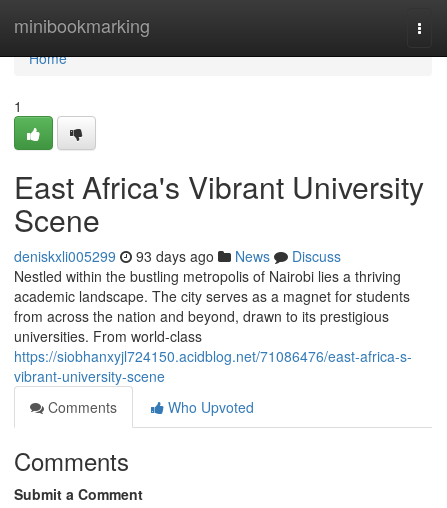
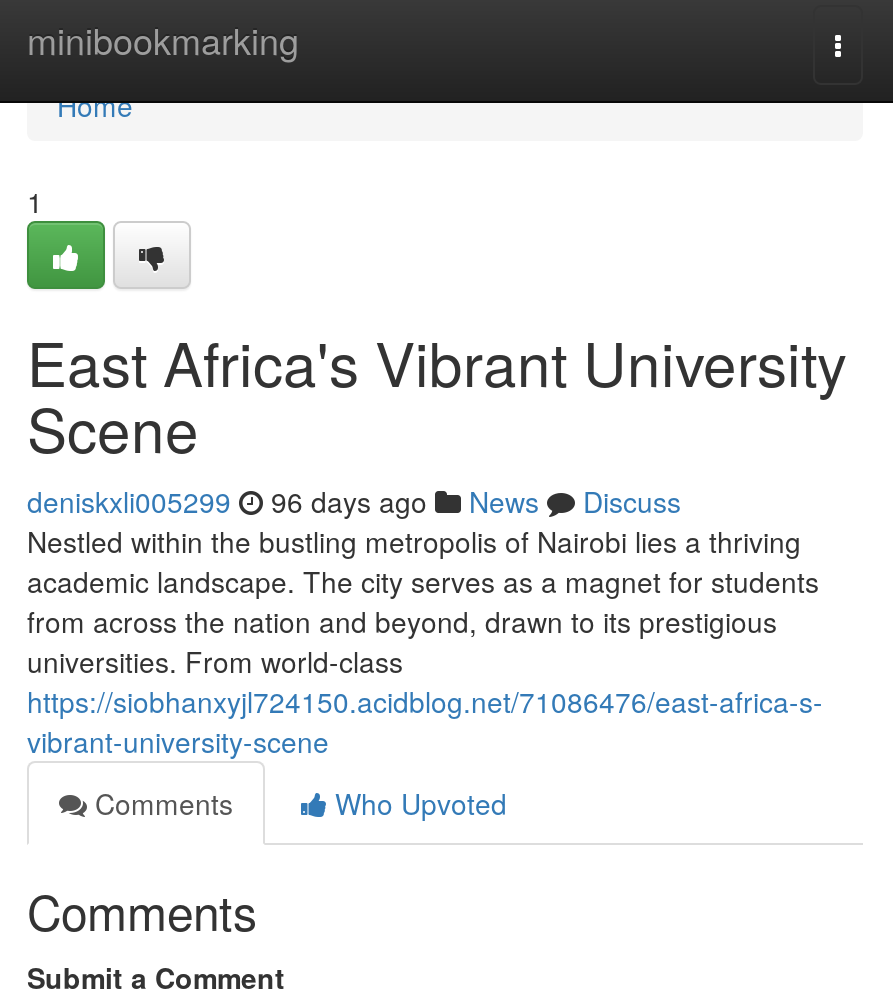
[14,246,341,266] deniskxli005299 93 days ago News Discuss -> [27,481,681,521] deniskxli005299 96 days ago News Discuss

